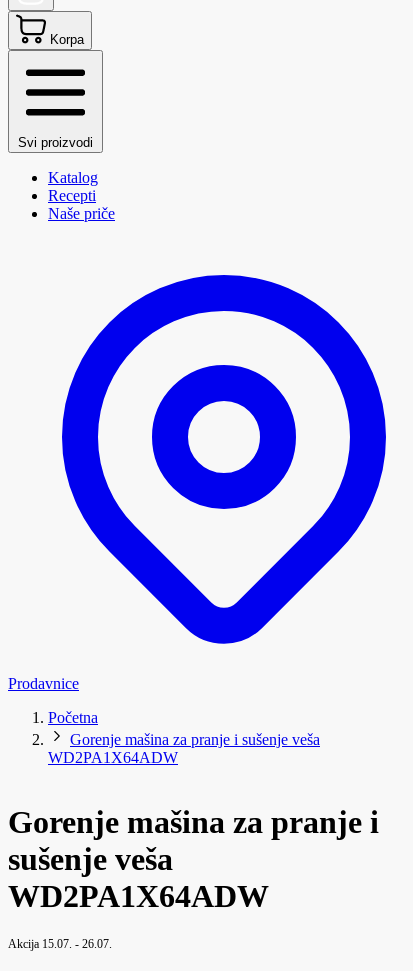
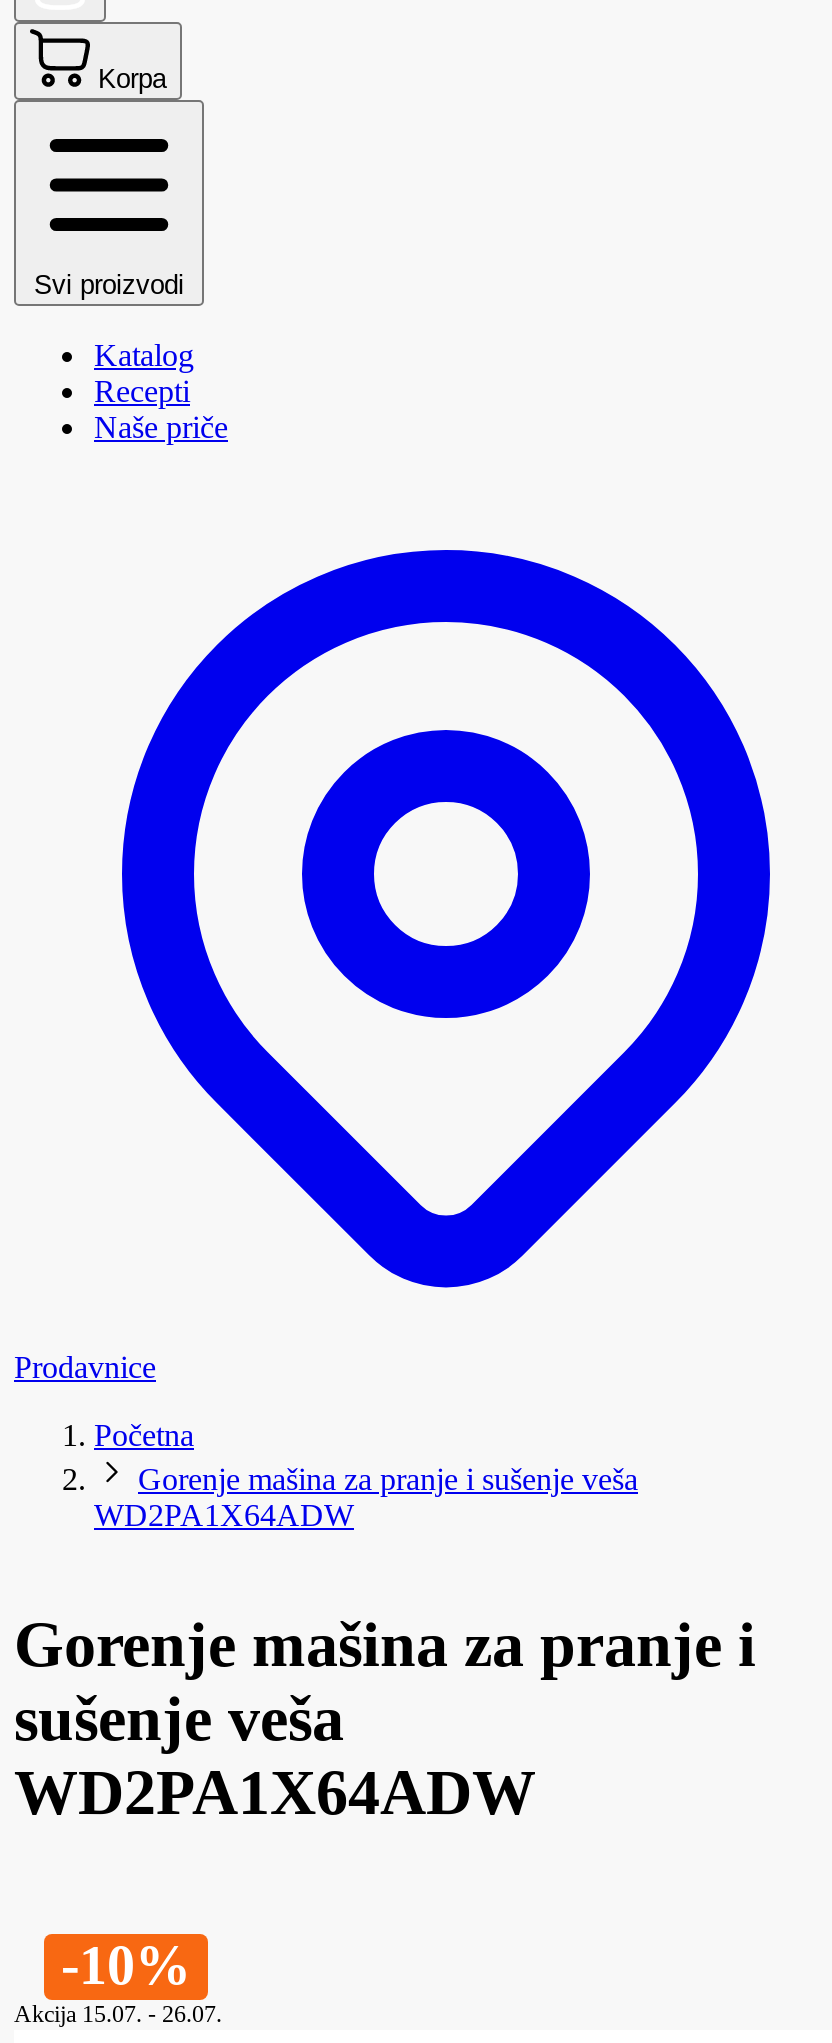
none -> [61,1935,191,1997] -10%

